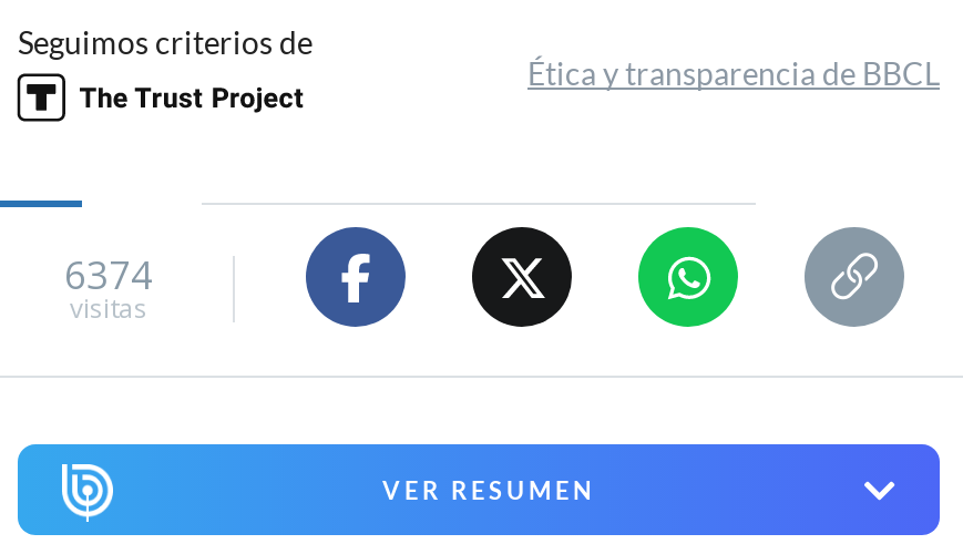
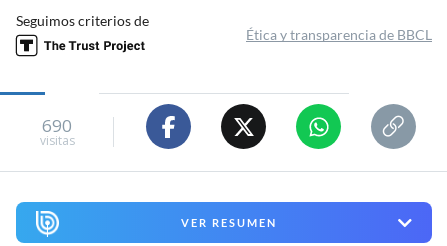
[64,249,153,300] 6374 -> [42,114,72,137] 690

